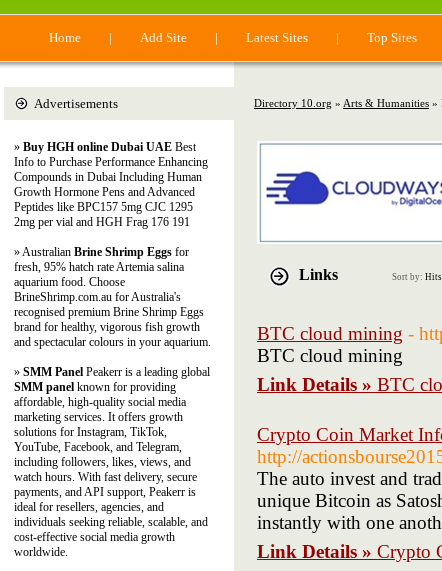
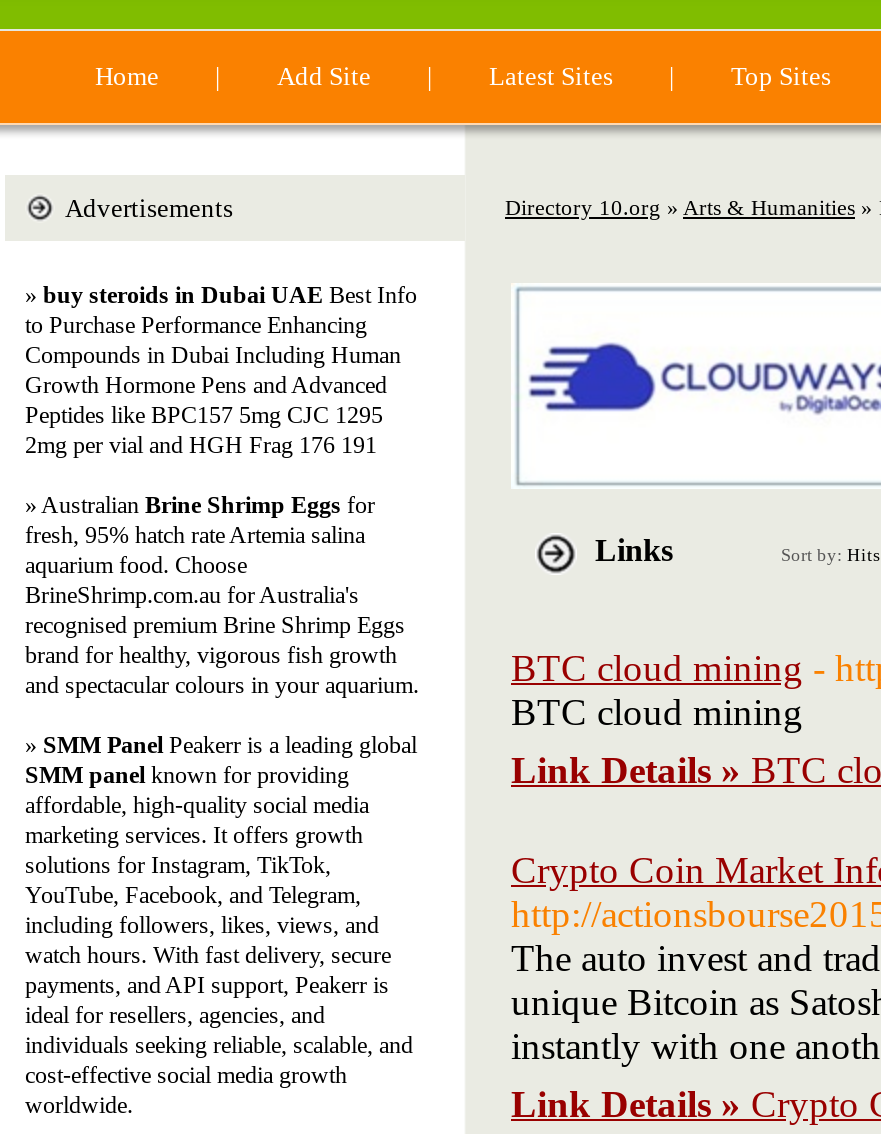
[14,140,208,169] » Buy HGH online Dubai UAE Best | Info to Purchase Performance Enhancing -> [25,281,417,339] » buy steroids in Dubai UAE Best Info | to Purchase Performance Enhancing

